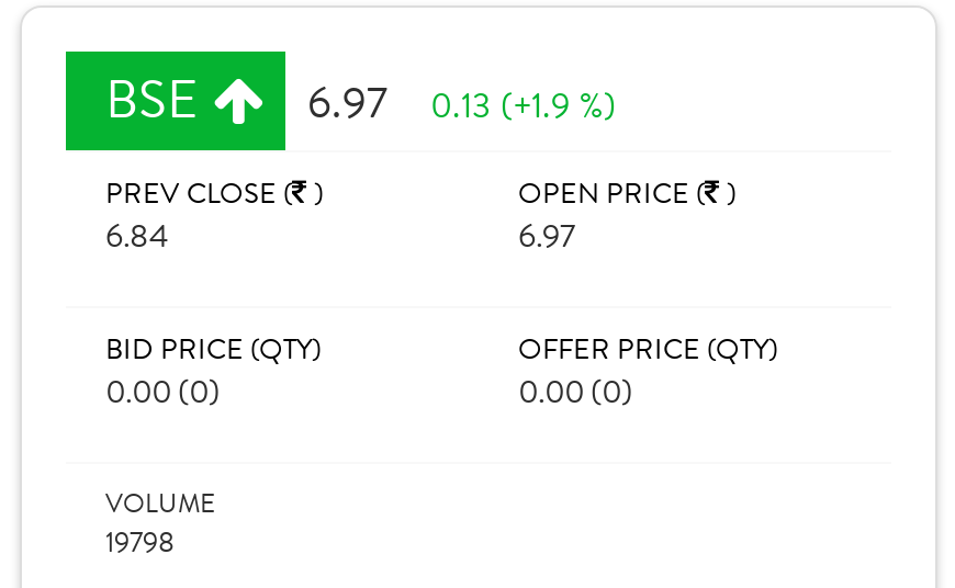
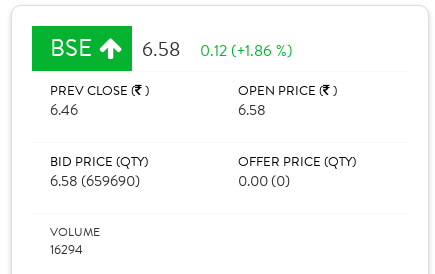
[307,69,386,135] 6.97 -> [142,34,180,64] 6.58
[430,80,617,133] 0.13 (+1.9 %) -> [200,39,293,63] 0.12 (+1.86 %)
[105,212,169,260] 6.84 -> [50,99,78,121] 6.46
[518,212,575,260] 6.97 -> [238,99,266,121] 6.58
[105,367,220,416] 0.00 (0) -> [50,170,140,192] 6.58 (659690)
[105,521,173,565] 19798 -> [50,240,83,260] 16294

